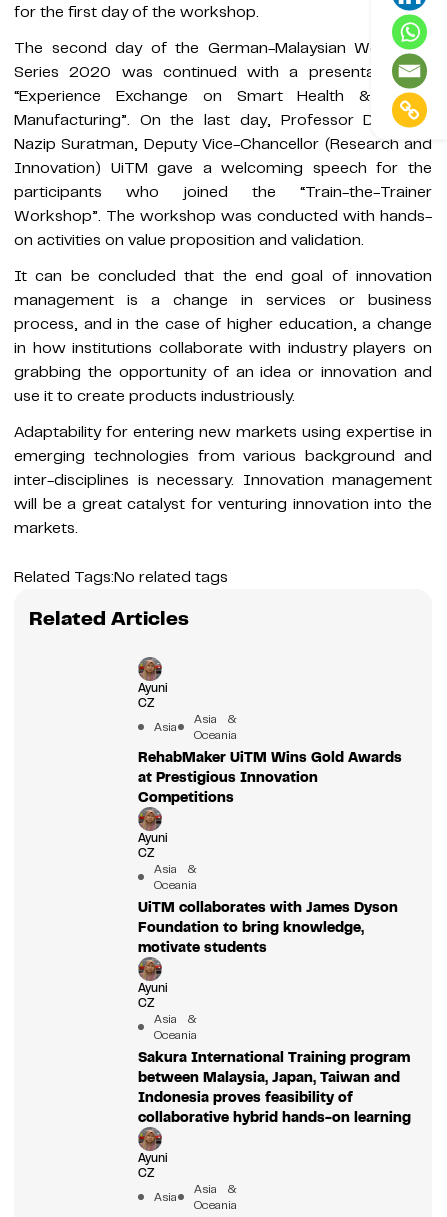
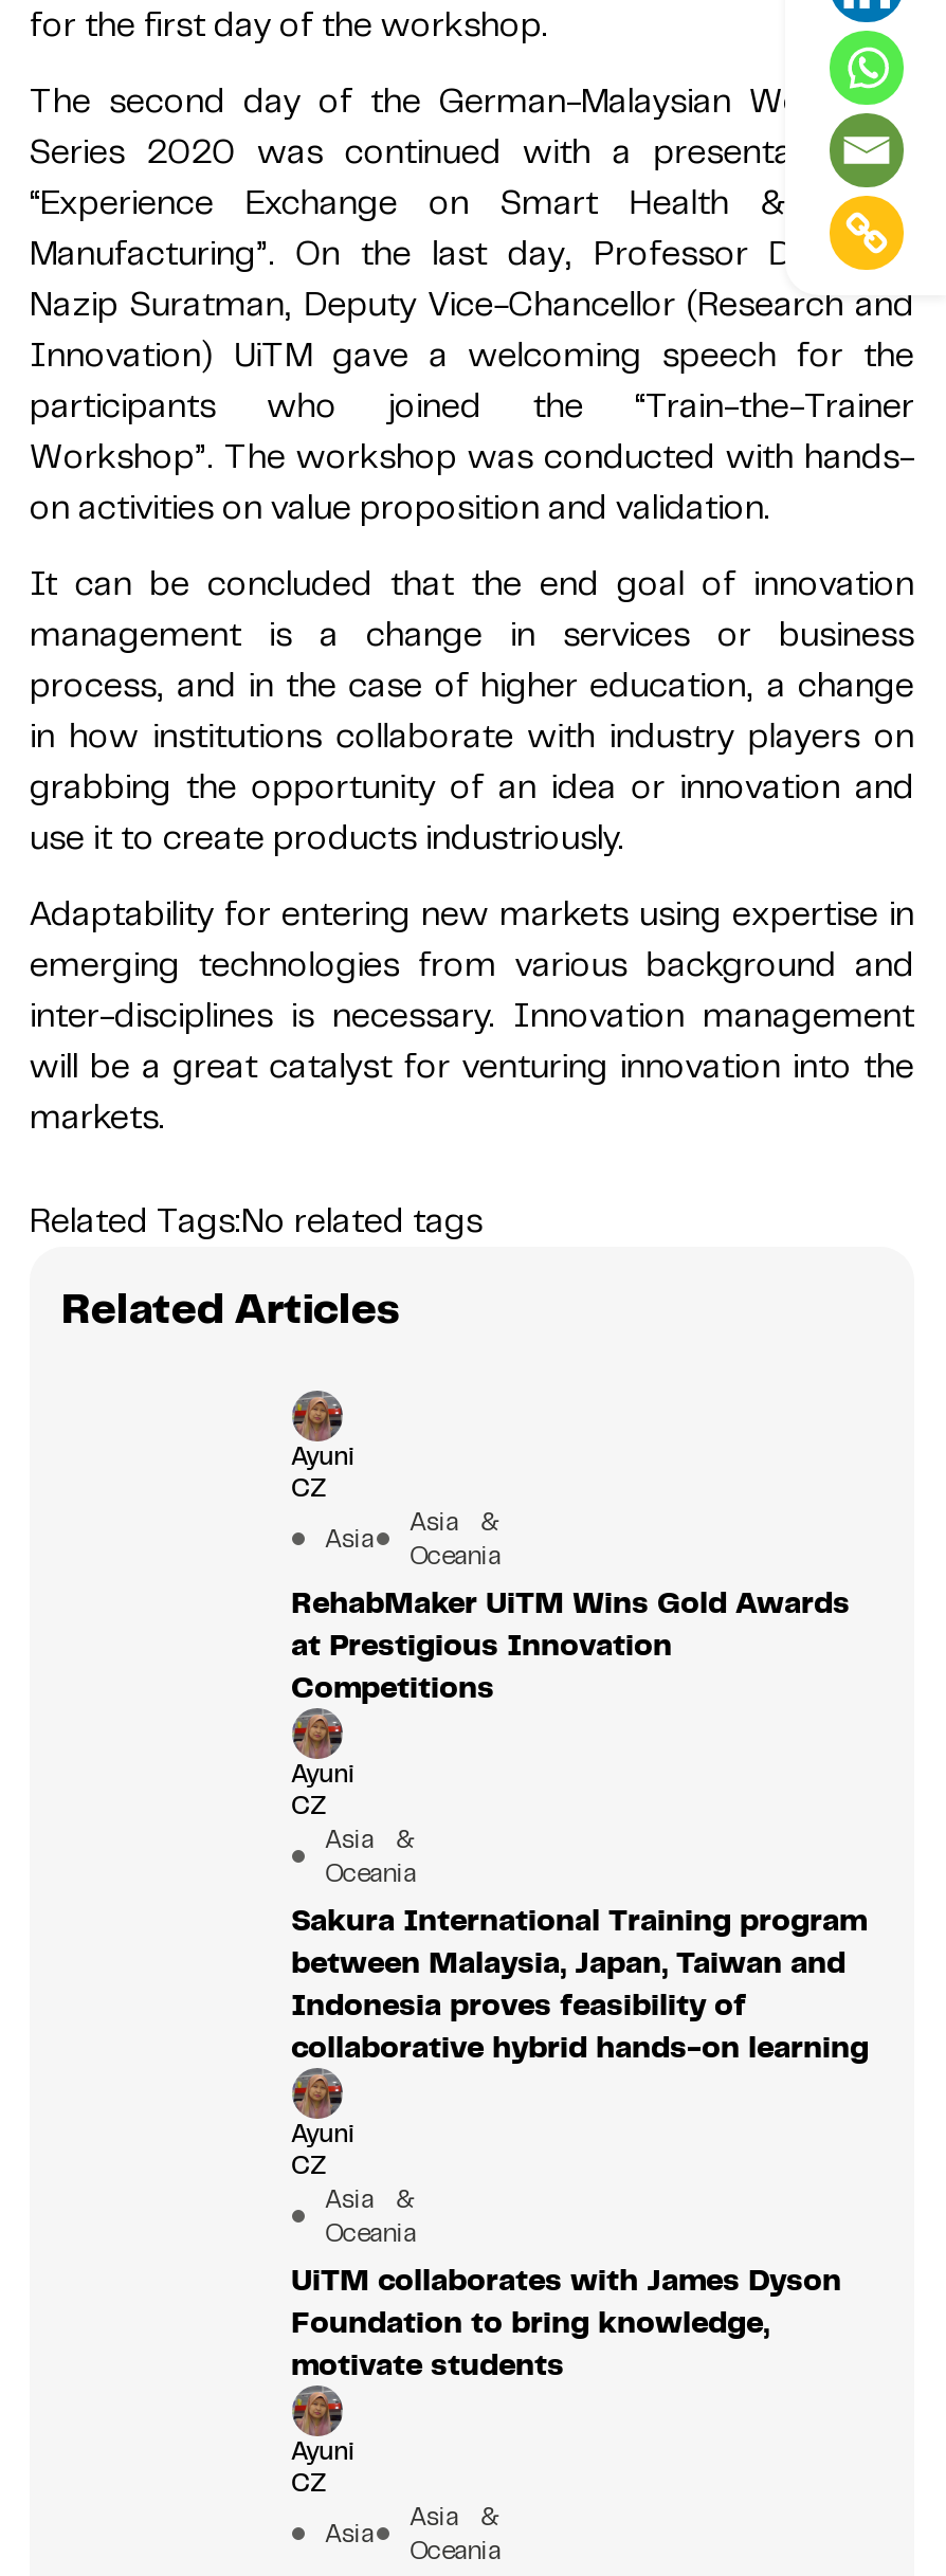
moved [138,898,398,956] -> [291,2261,841,2384]: UiTM collaborates with James Dyson | Foundation to bring knowledge, | motivate students
moved [138,980,197,1043] -> [291,2118,416,2251]: Ayuni | CZ | Asia & | Oceania
moved [138,1048,411,1126] -> [291,1902,869,2067]: Sakura International Training program | between Malaysia, Japan, Taiwan and | Indonesia proves feasibility of | collaborative hybrid hands-on learning

